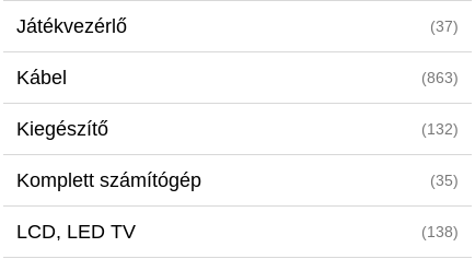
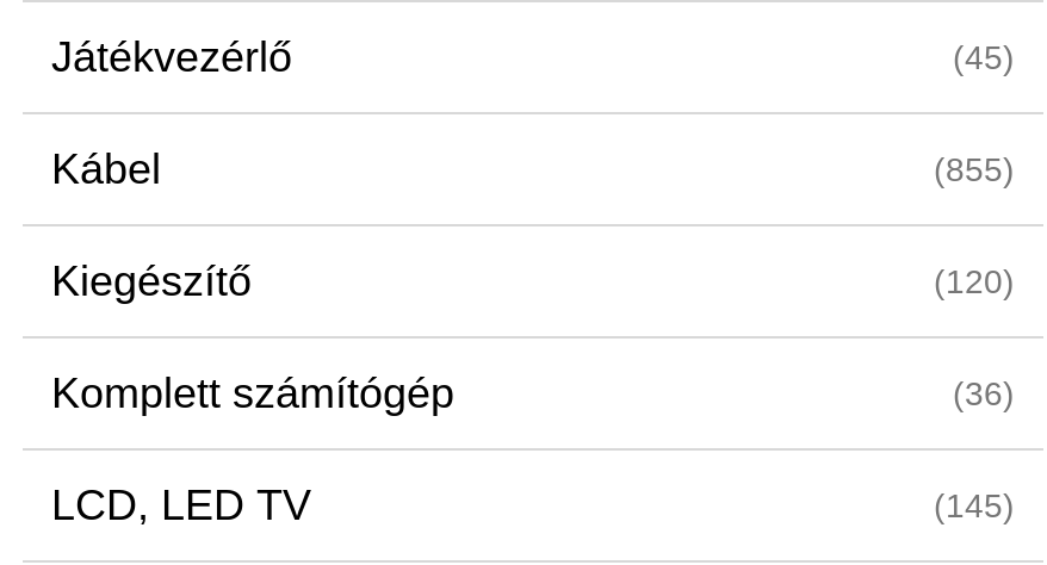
[430,17,459,35] (37) -> [953,38,1015,76] (45)
[421,69,459,86] (863) -> [934,150,1015,188] (855)
[421,120,459,138] (132) -> [934,262,1015,300] (120)
[430,172,459,189] (35) -> [953,374,1015,412] (36)
[421,223,459,240] (138) -> [934,486,1015,524] (145)

